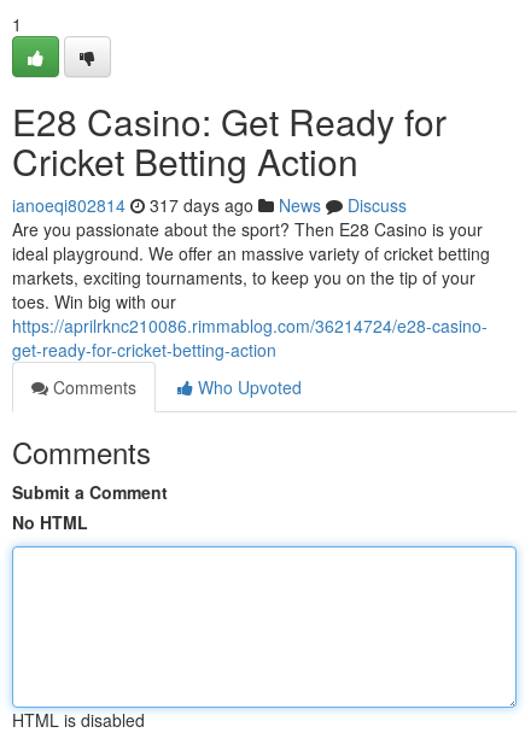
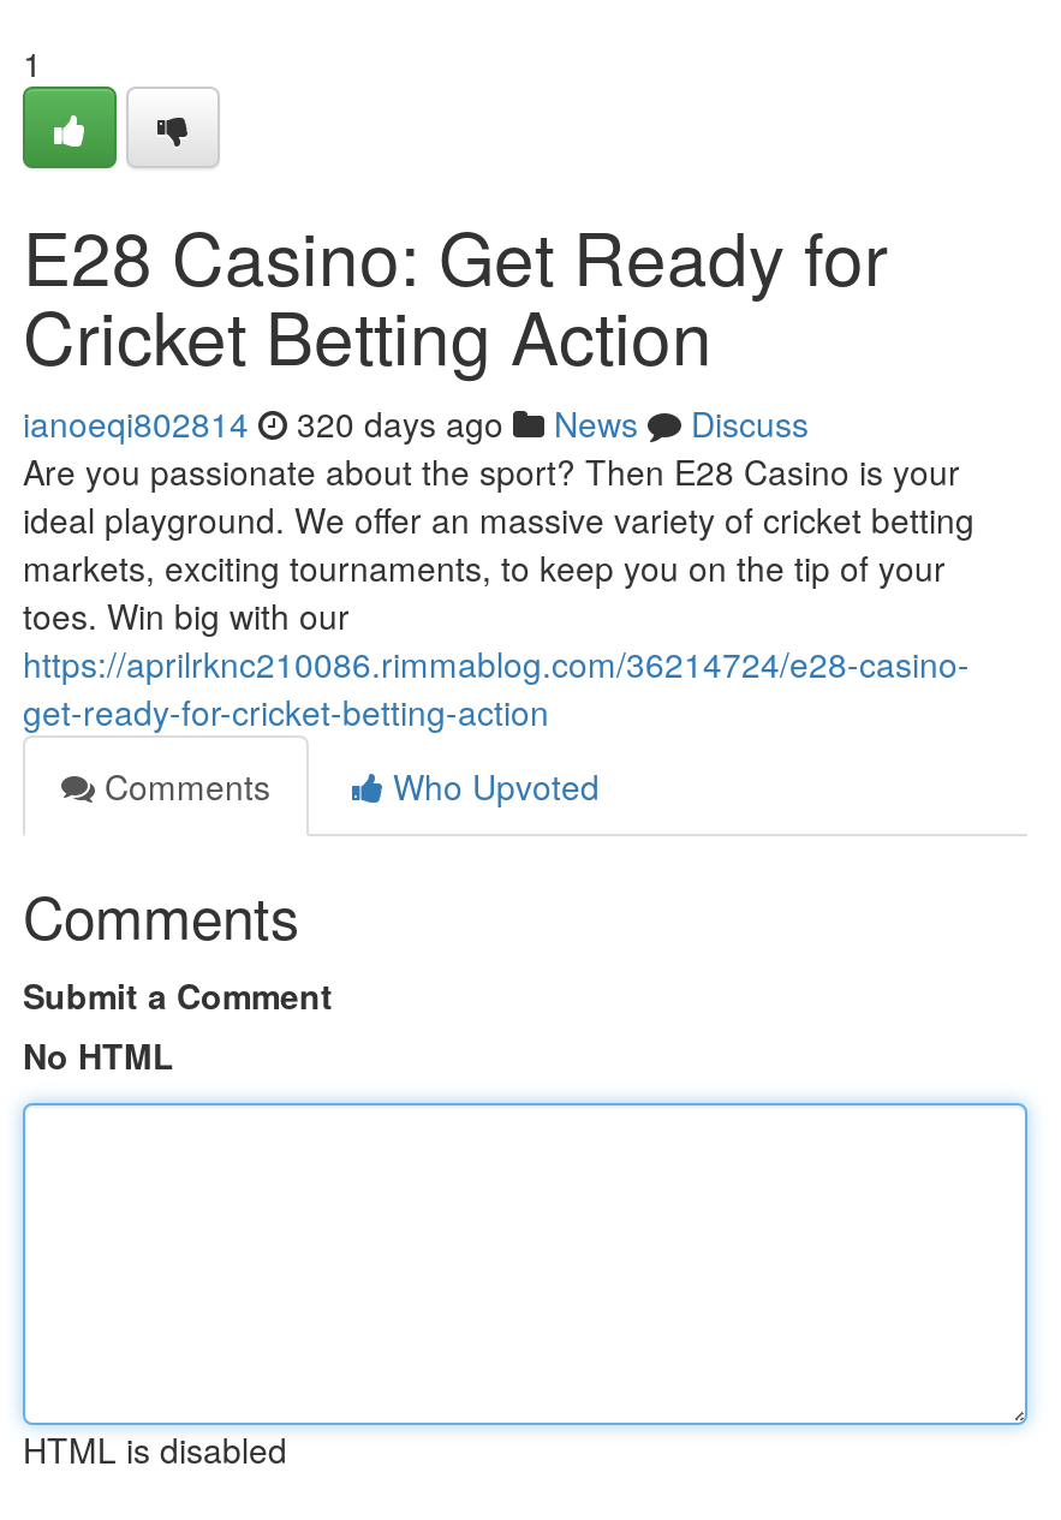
[12,193,407,217] ianoeqi802814 317 days ago News Discuss -> [23,399,809,447] ianoeqi802814 320 days ago News Discuss

